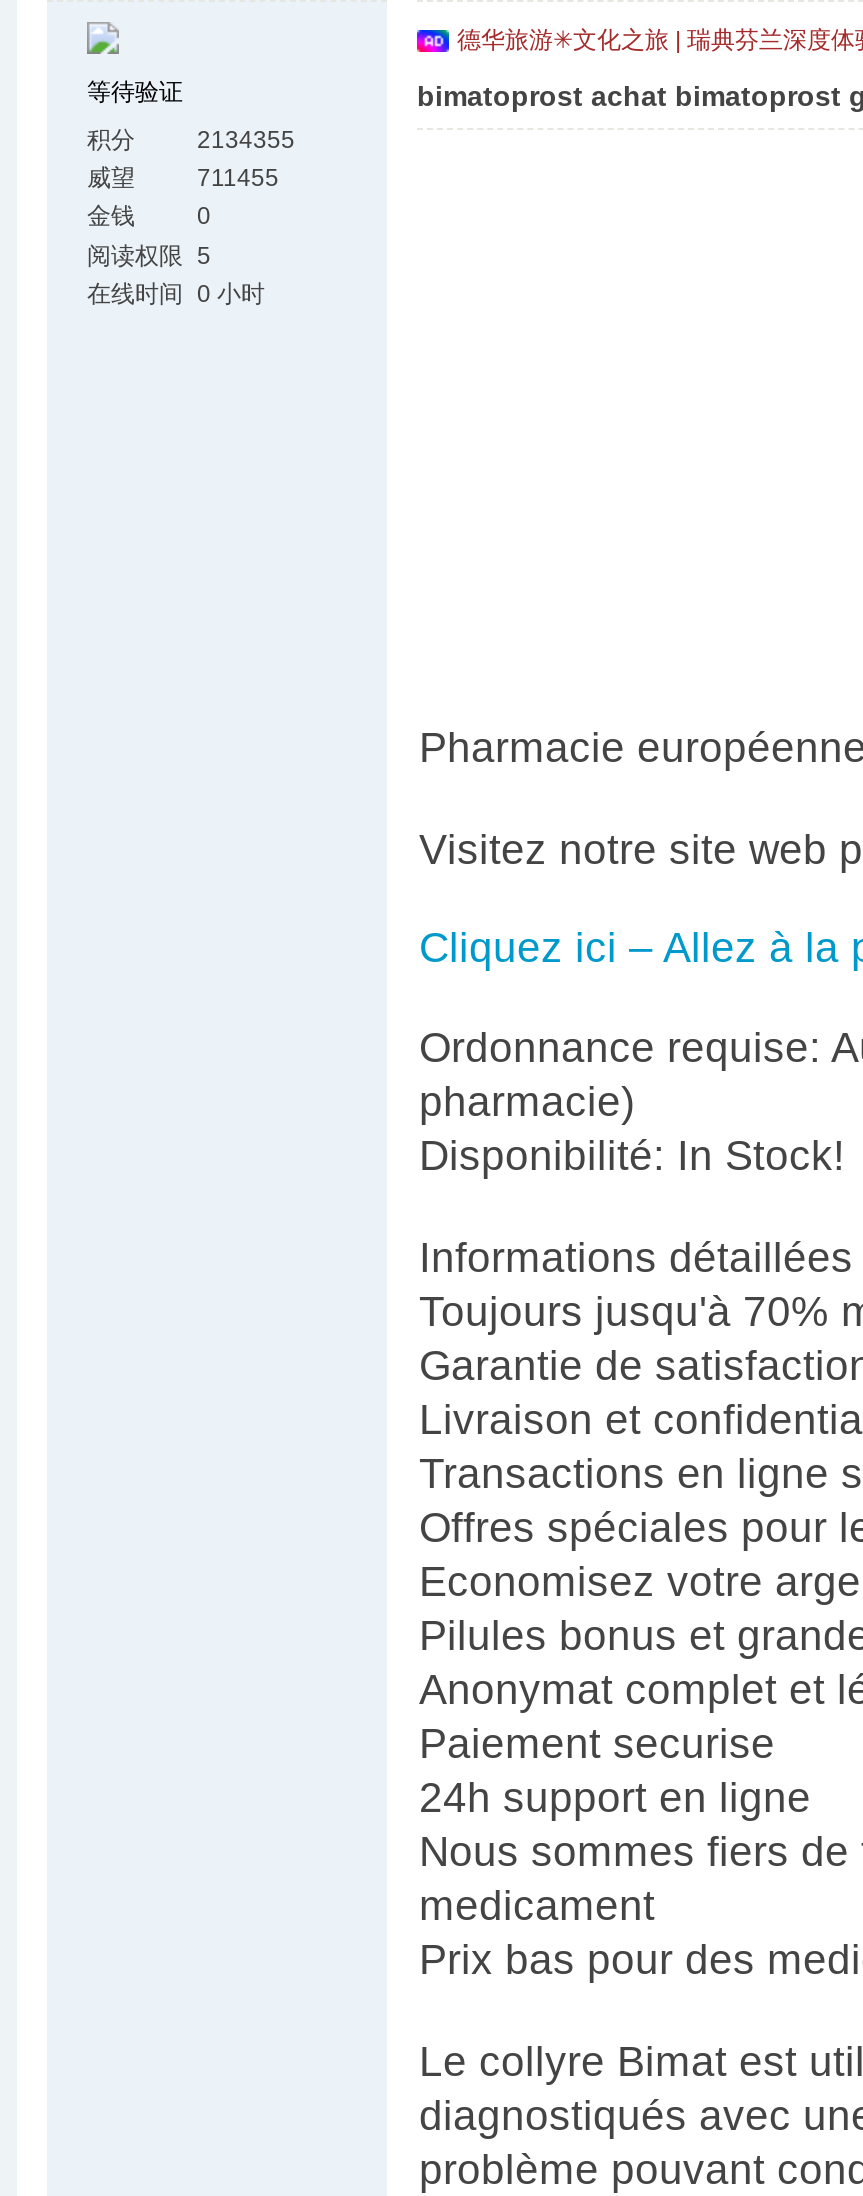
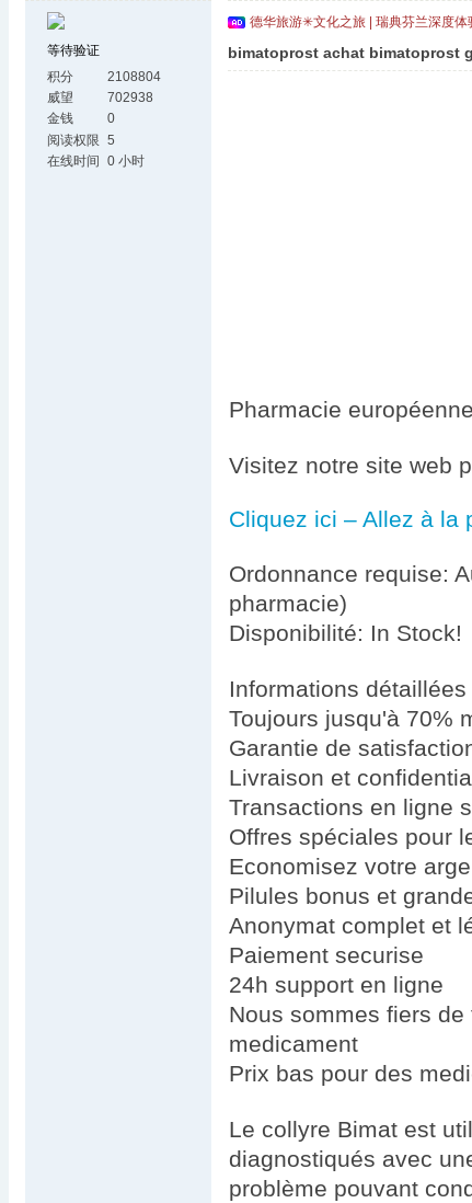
[197,126,301,154] 2134355 -> [107,69,164,84] 2108804
[197,164,291,192] 711455 -> [107,90,160,105] 702938

